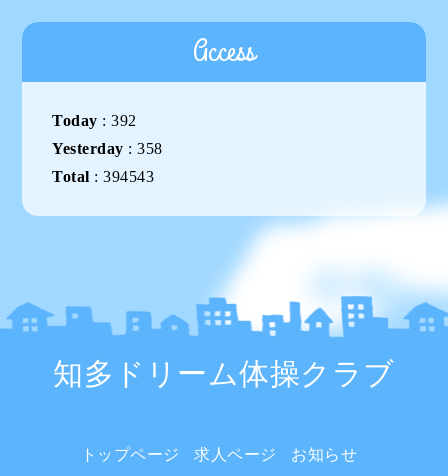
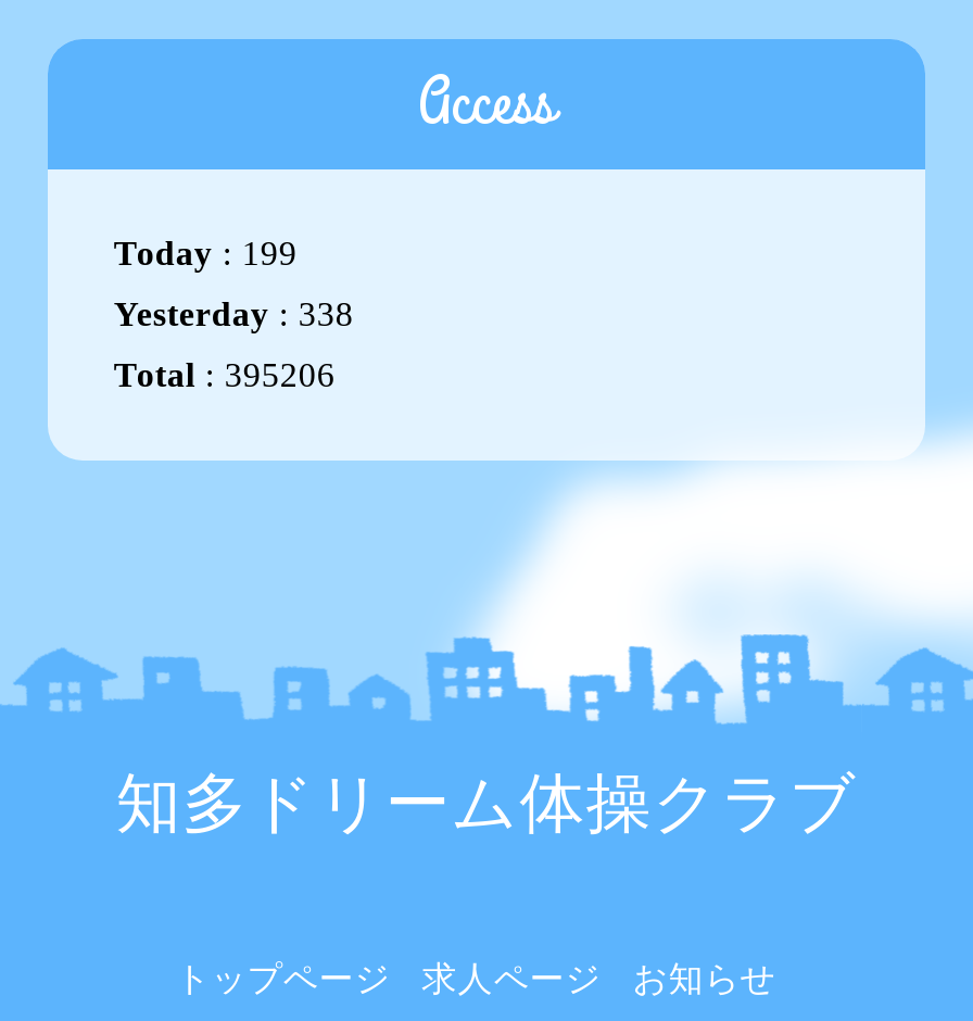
[52,112,137,129] Today: 392 -> [114,234,297,271] Today: 199
[52,140,163,157] Yesterday: 358 -> [114,295,354,332] Yesterday: 338
[52,168,154,185] Total: 394543 -> [114,356,335,393] Total: 395206

